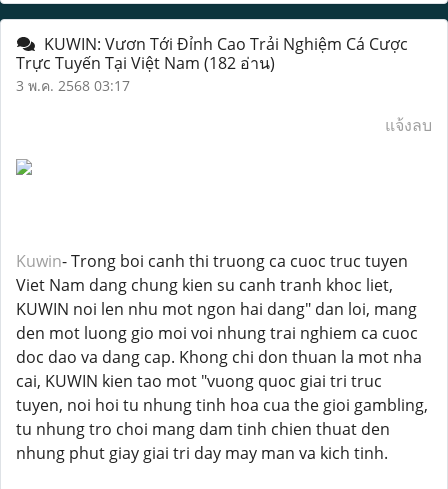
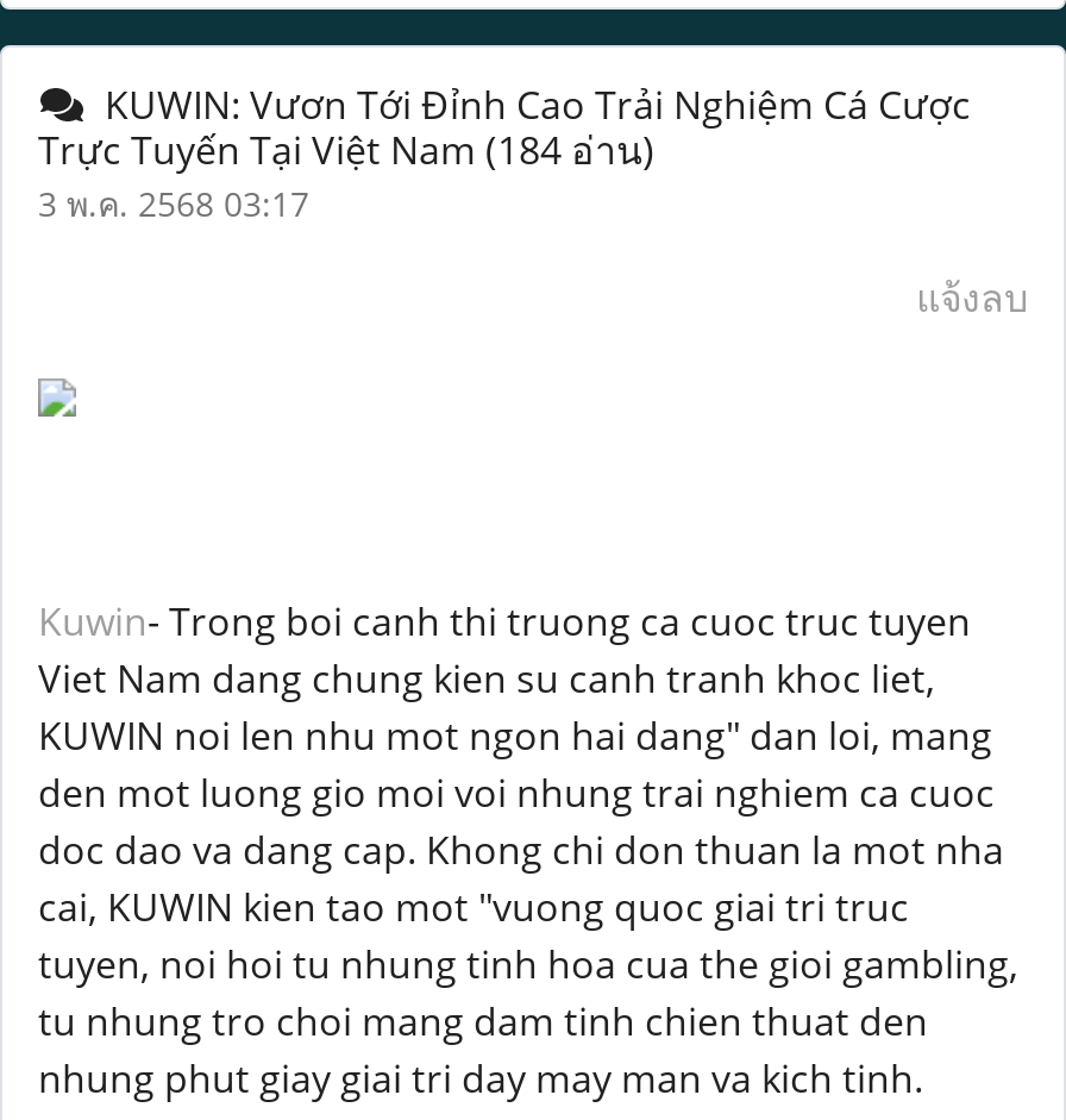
[16,52,275,74] Trực Tuyến Tại Việt Nam (182 อ่าน) -> [38,124,654,176] Trực Tuyến Tại Việt Nam (184 อ่าน)

